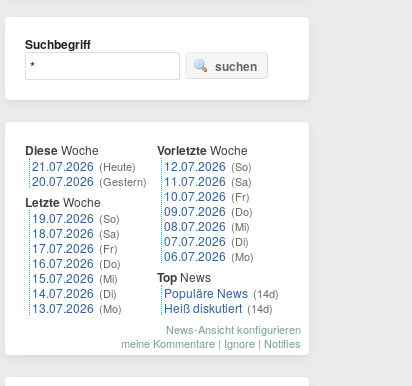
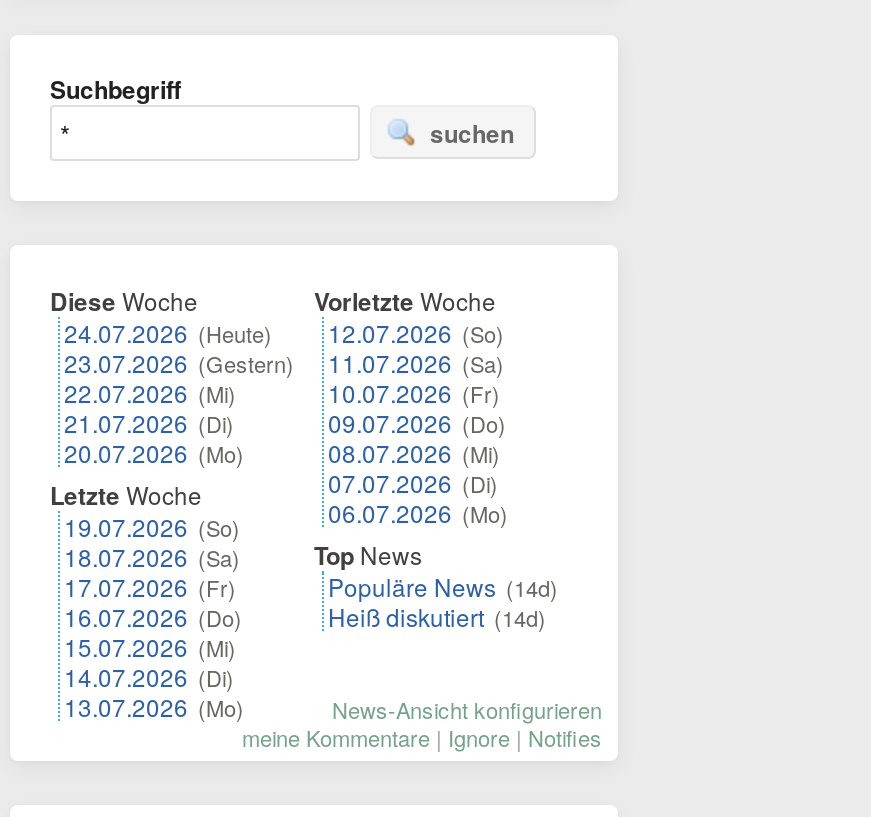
[32,157,147,189] 21.07.2026 (Heute) | 20.07.2026 (Gestern) -> [64,315,294,469] 24.07.2026 (Heute) | 23.07.2026 (Gestern) | 22.07.2026 (Mi) | 21.07.2026 (Di) | 20.07.2026 (Mo)
moved [25,193,122,316] -> [50,477,244,723]: Letzte Woche | 19.07.2026 (So) | 18.07.2026 (Sa) | 17.07.2026 (Fr) | 16.07.2026 (Do) | 15.07.2026 (Mi) | 14.07.2026 (Di) | 13.07.2026 (Mo)

